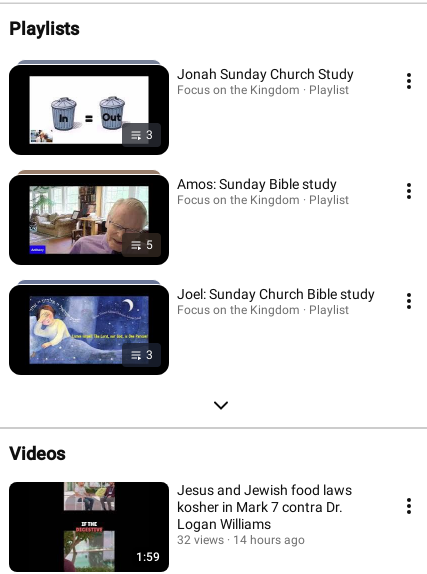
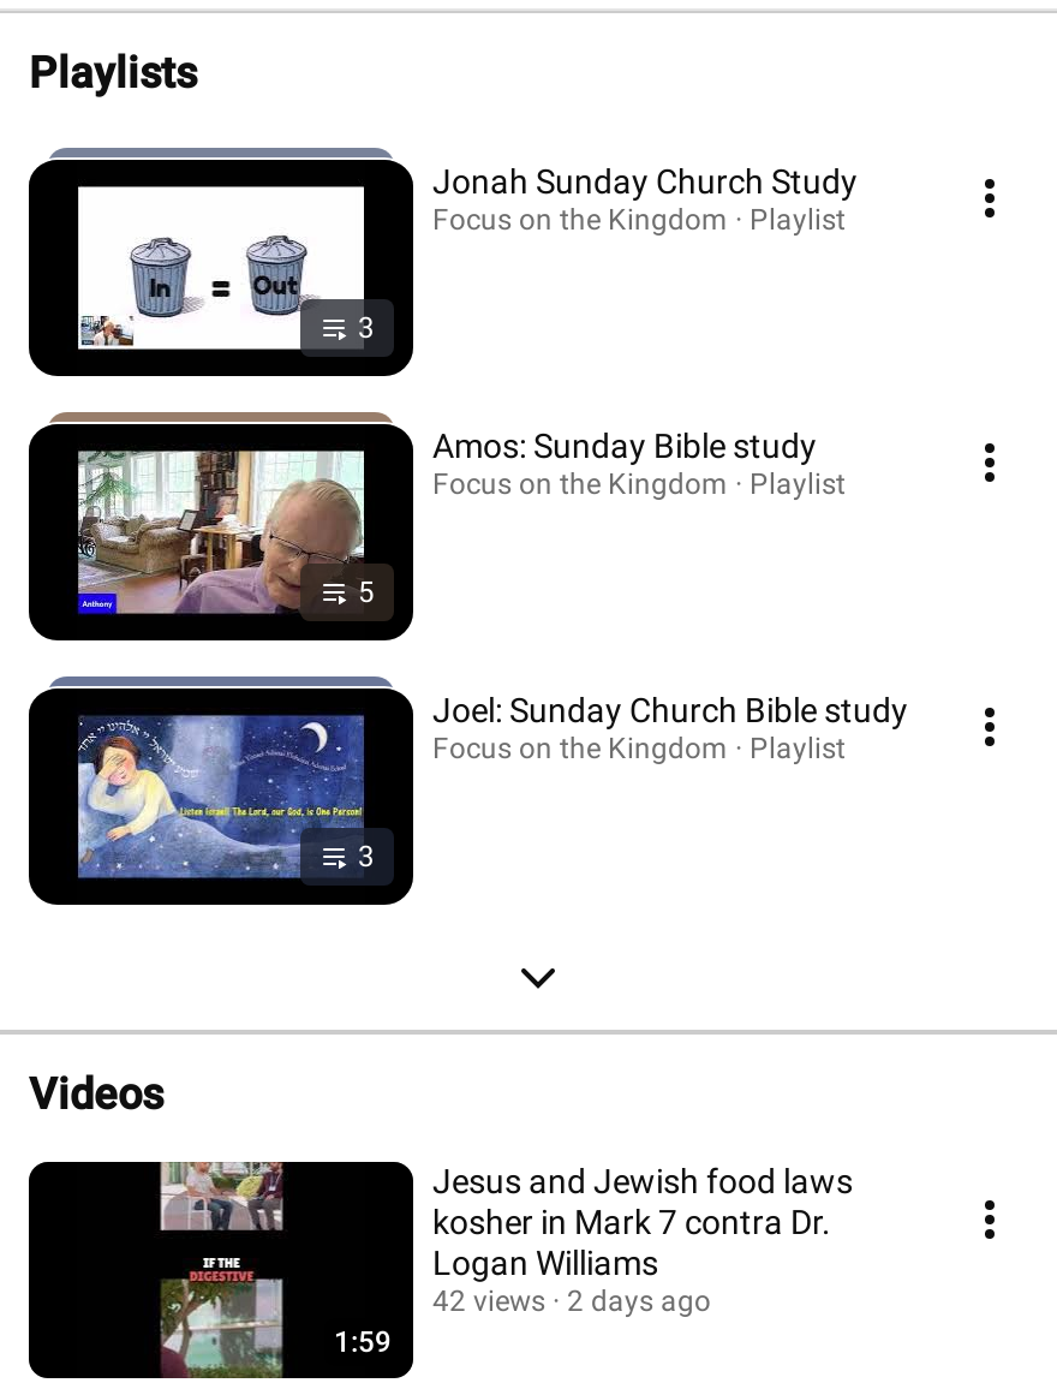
[177,532,224,546] 32 views -> [432,1283,545,1317] 42 views
[233,532,305,546] 14 hours ago -> [567,1283,711,1317] 2 days ago

